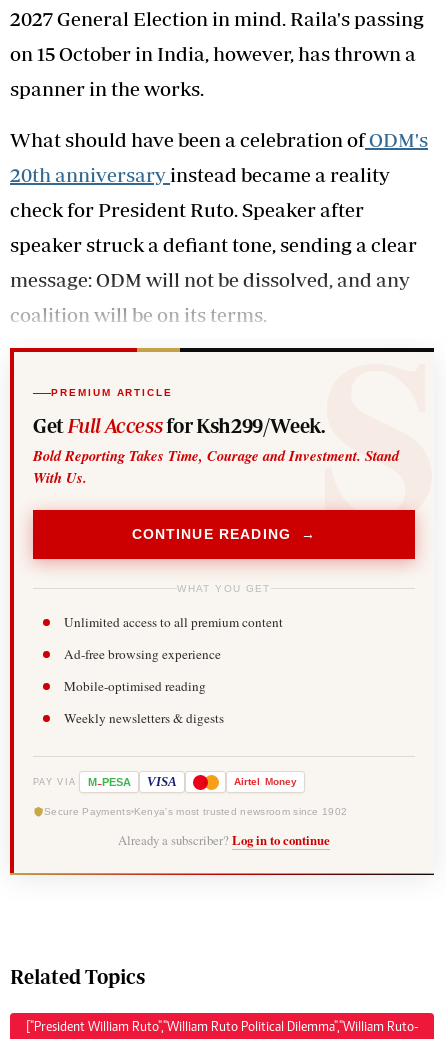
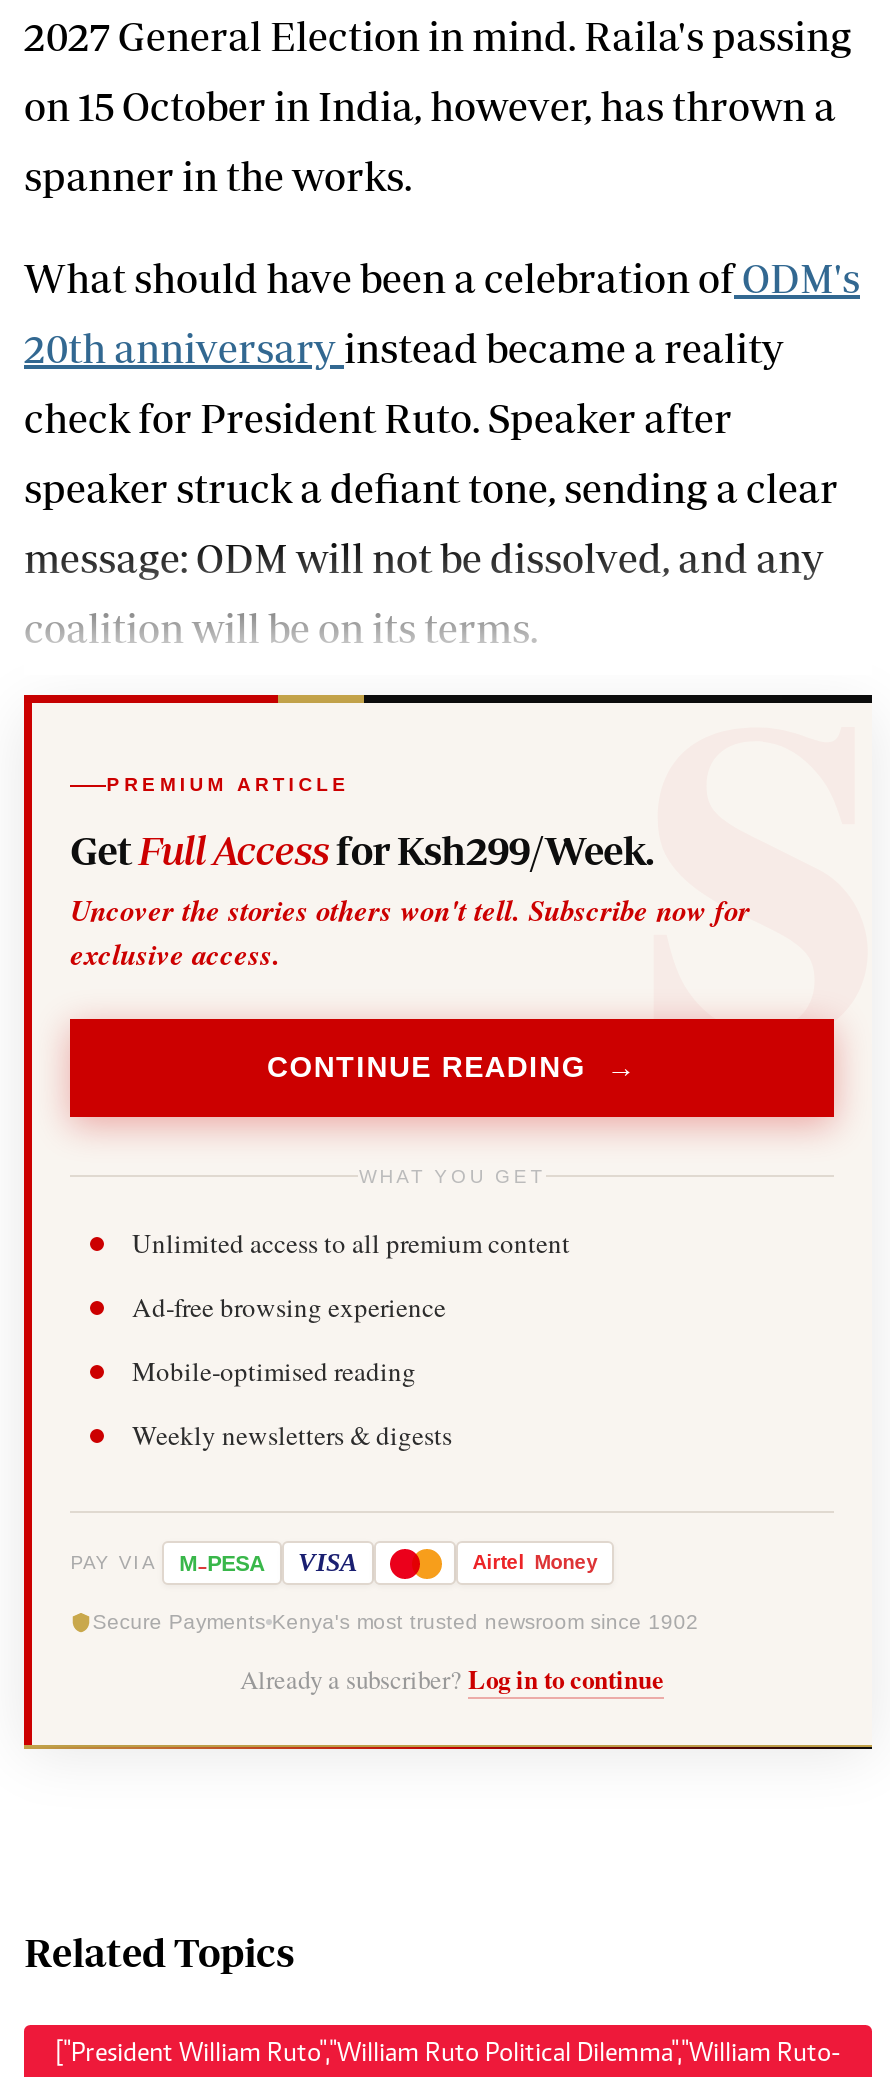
[33,445,399,488] Bold Reporting Takes Time, Courage and Investment. Stand | With Us. -> [70,889,750,975] Uncover the stories others won't tell. Subscribe now for | exclusive access.

